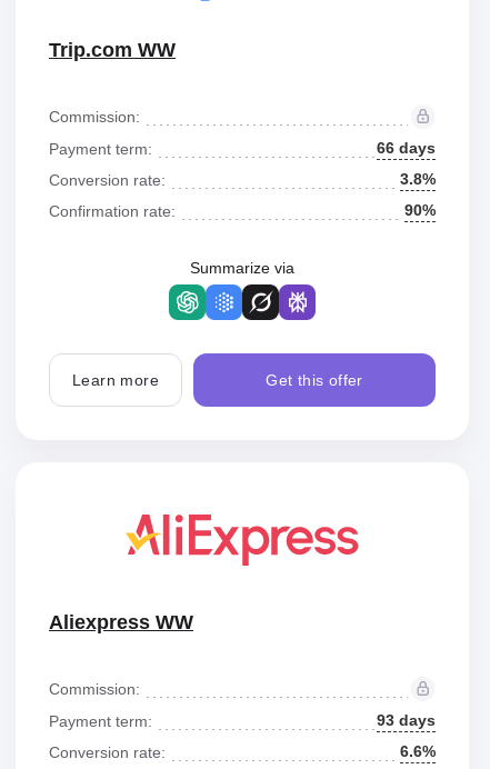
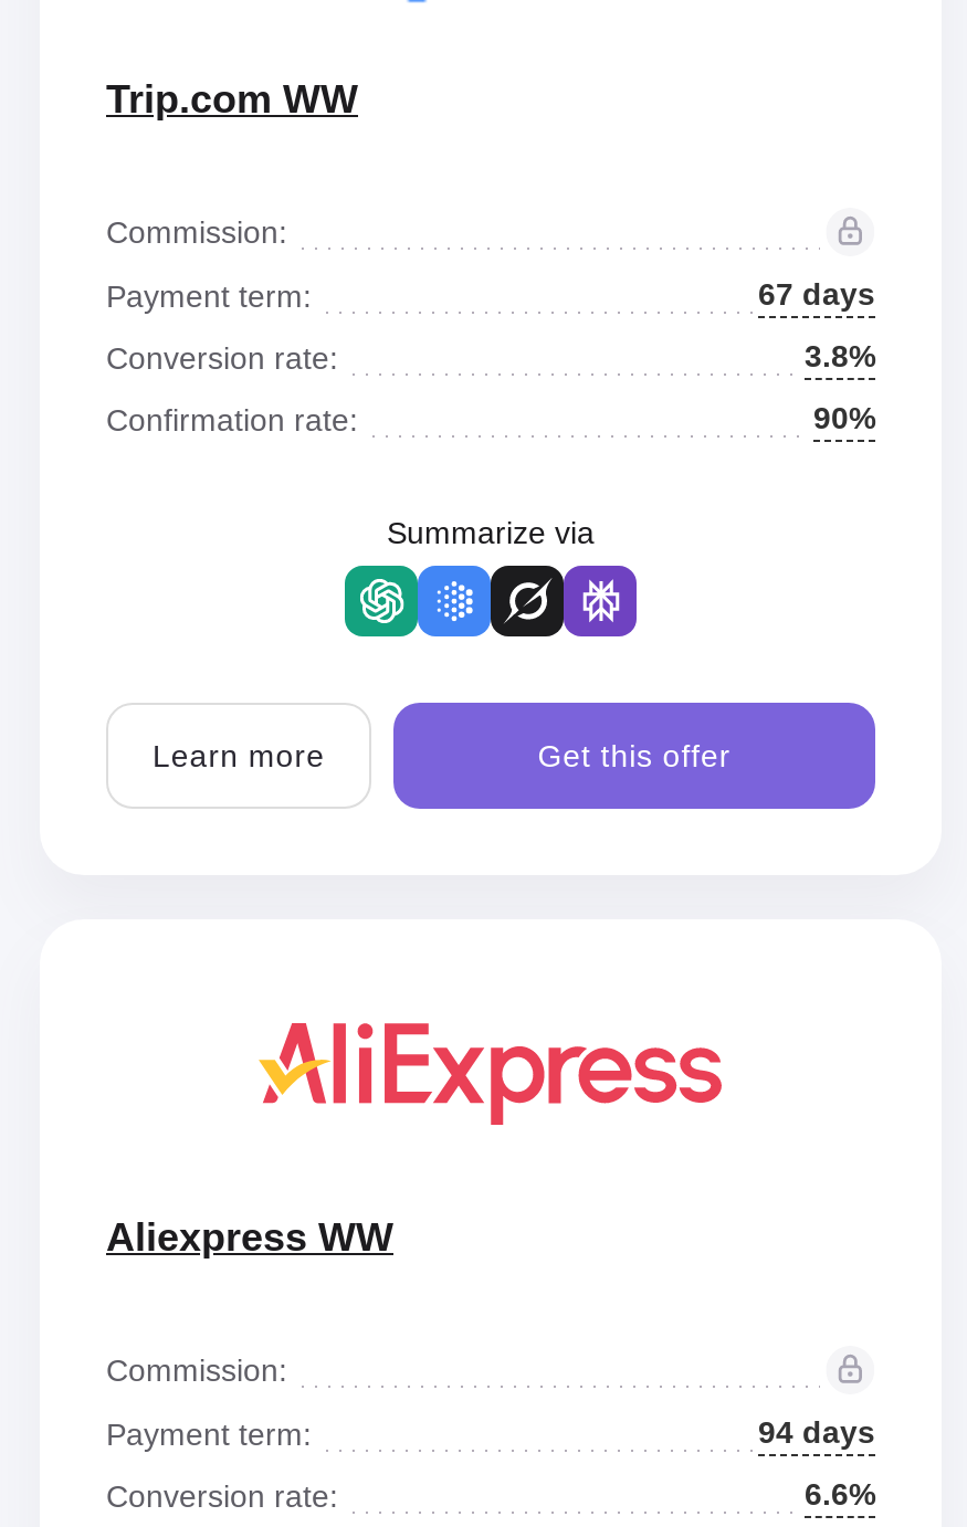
[377,139,436,157] 66 days -> [758,276,875,312] 67 days
[377,711,436,729] 93 days -> [758,1414,875,1450] 94 days

